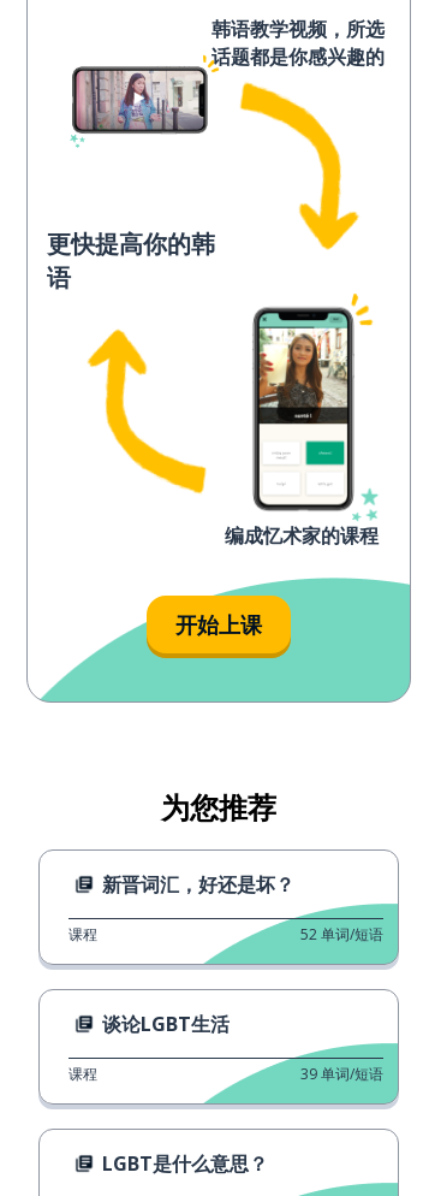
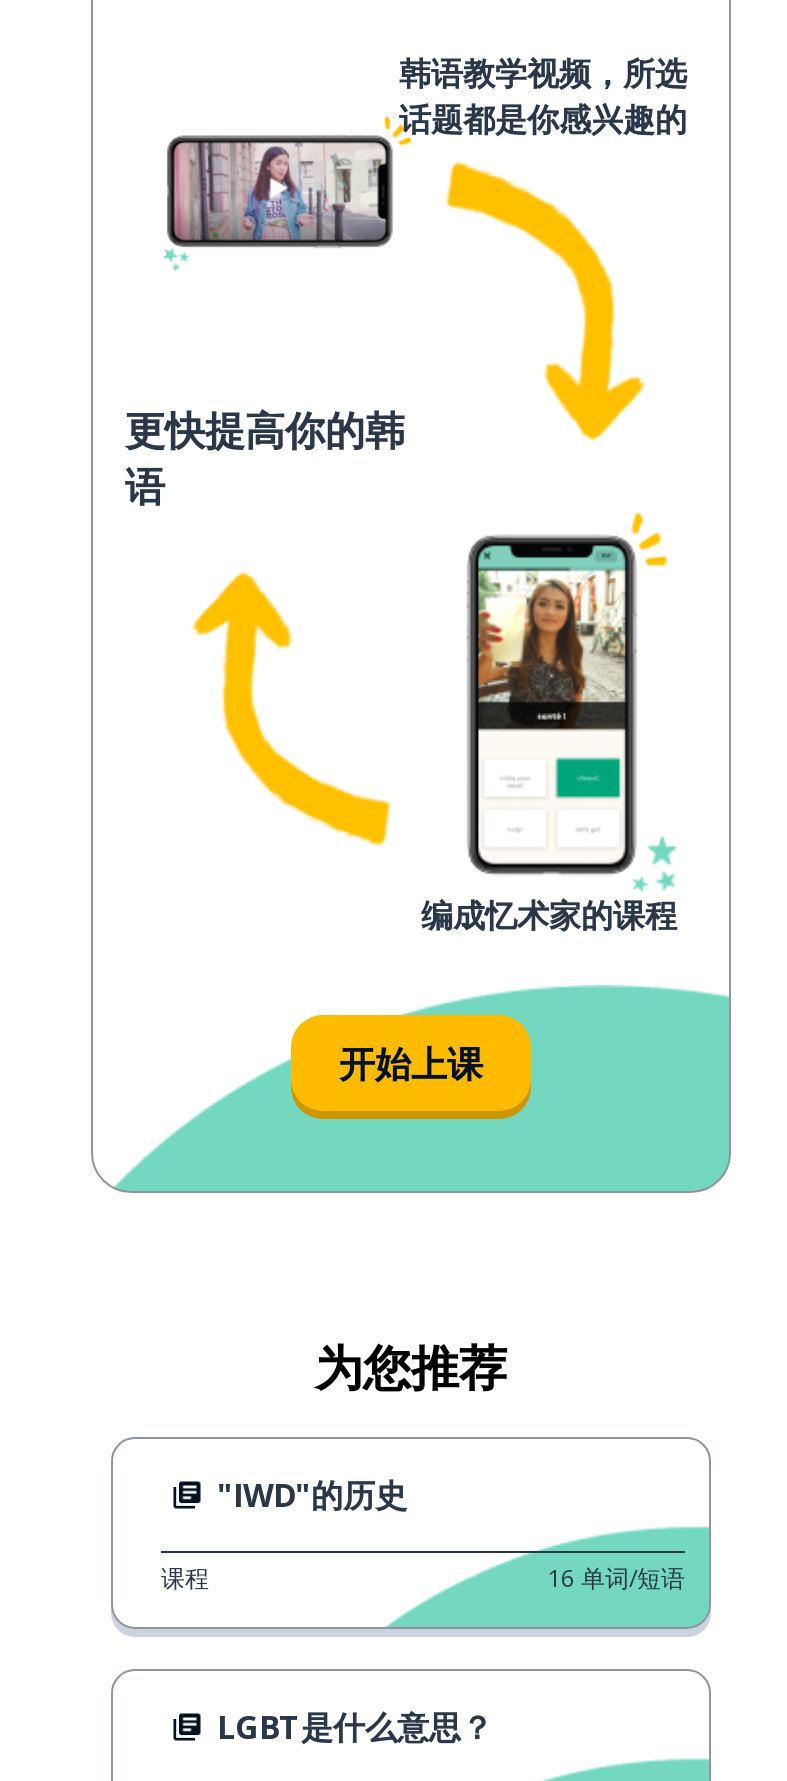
[102,871,294,898] 新晋词汇，好还是坏？ -> [217,1473,407,1517] "IWD"的历史
[68,924,383,1084] 52 单词/短语 | 谈论LGBT生活 | 课程 | 39 单词/短语 -> [547,1561,685,1595] 16 单词/短语

